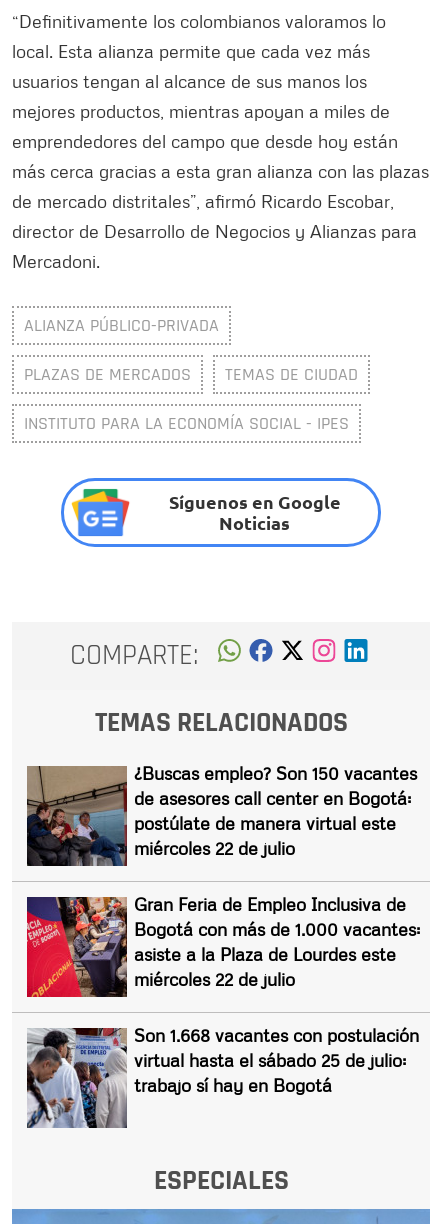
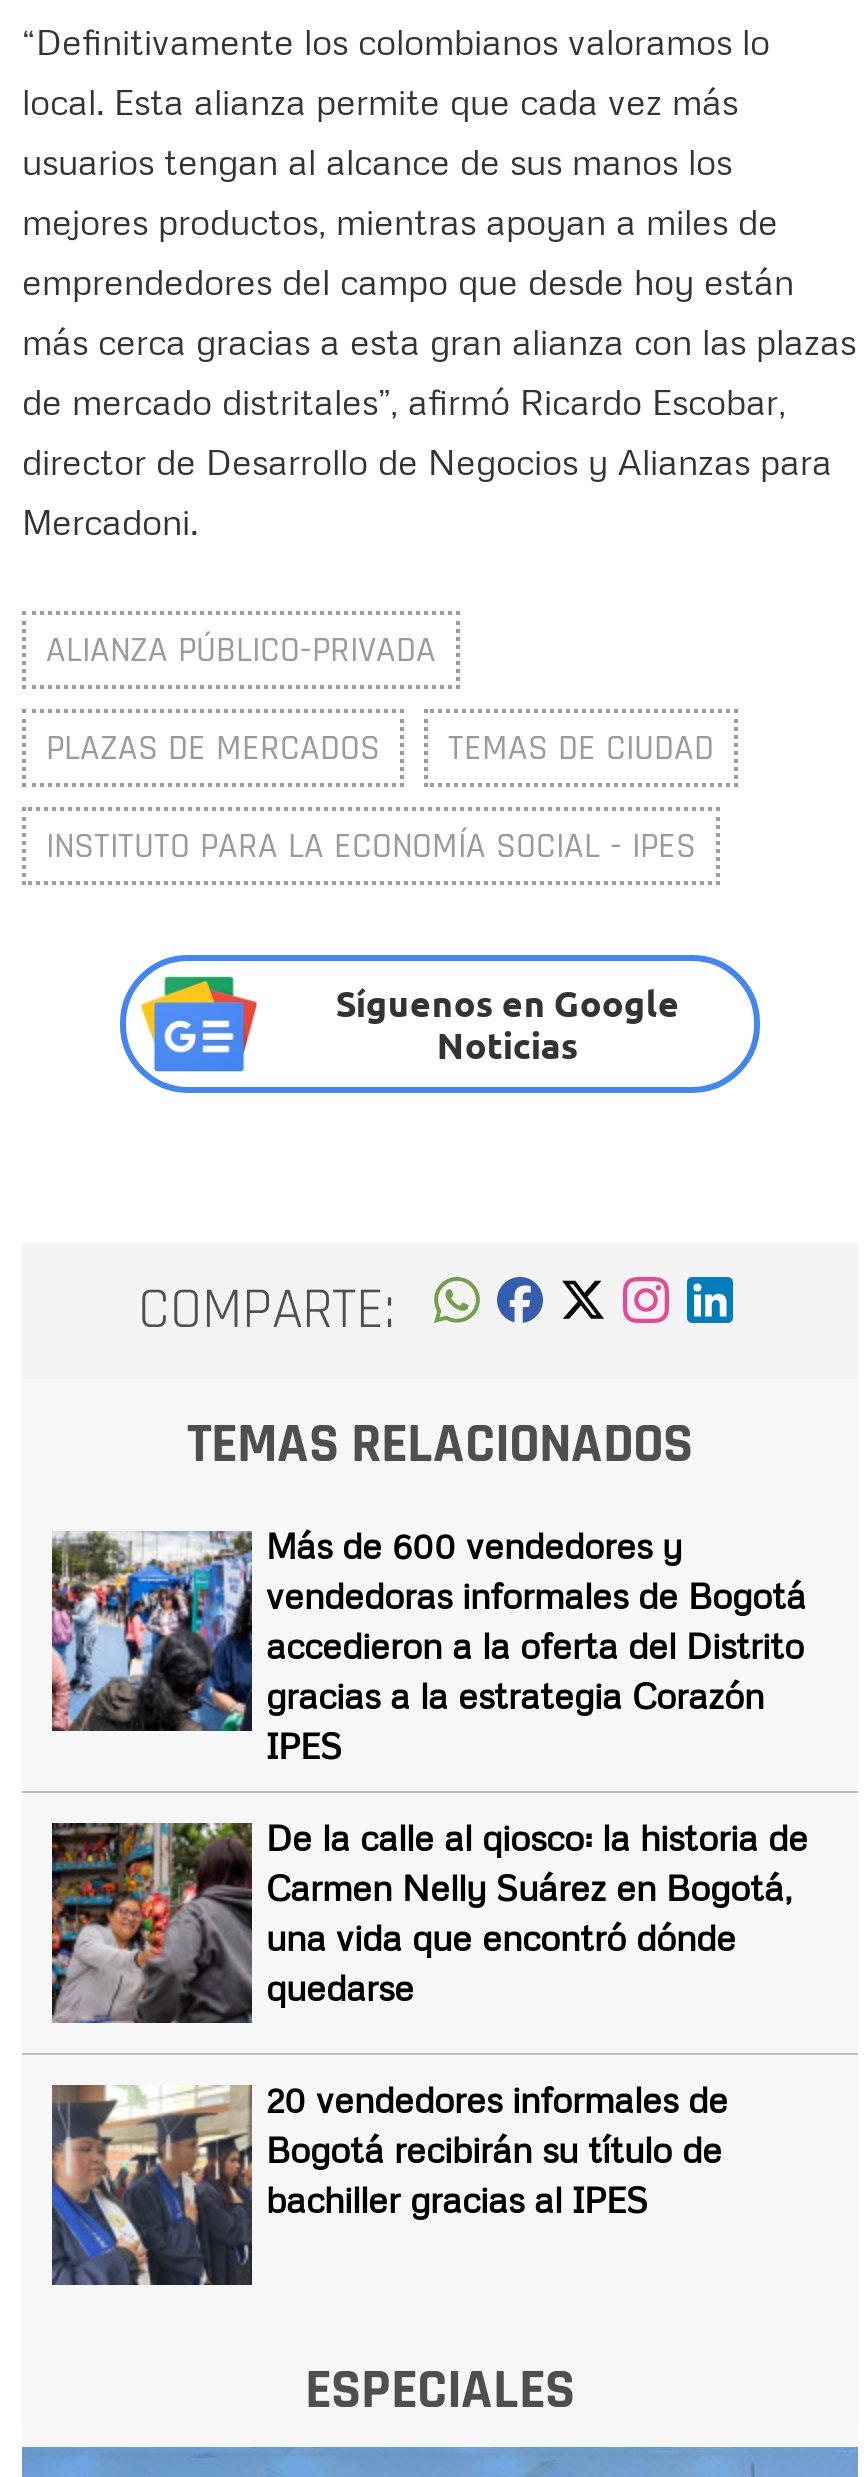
[26,762,417,867] [image] | ¿Buscas empleo? Son 150 vacantes | de asesores call center en Bogotá: | postúlate de manera virtual este | miércoles 22 de julio -> [50,1522,806,1766] [image] | Más de 600 vendedores y | vendedoras informales de Bogotá | accedieron a la oferta del Distrito | gracias a la estrategia Corazón | IPES
[26,893,420,998] [image] | Gran Feria de Empleo Inclusiva de | Bogotá con más de 1.000 vacantes: | asiste a la Plaza de Lourdes este | miércoles 22 de julio -> [50,1814,808,2025] [image] | De la calle al qiosco: la historia de | Carmen Nelly Suárez en Bogotá, | una vida que encontró dónde | quedarse
[26,1024,419,1128] [image] | Son 1.668 vacantes con postulación | virtual hasta el sábado 25 de julio: | trabajo sí hay en Bogotá -> [50,2076,728,2287] [image] | 20 vendedores informales de | Bogotá recibirán su título de | bachiller gracias al IPES

